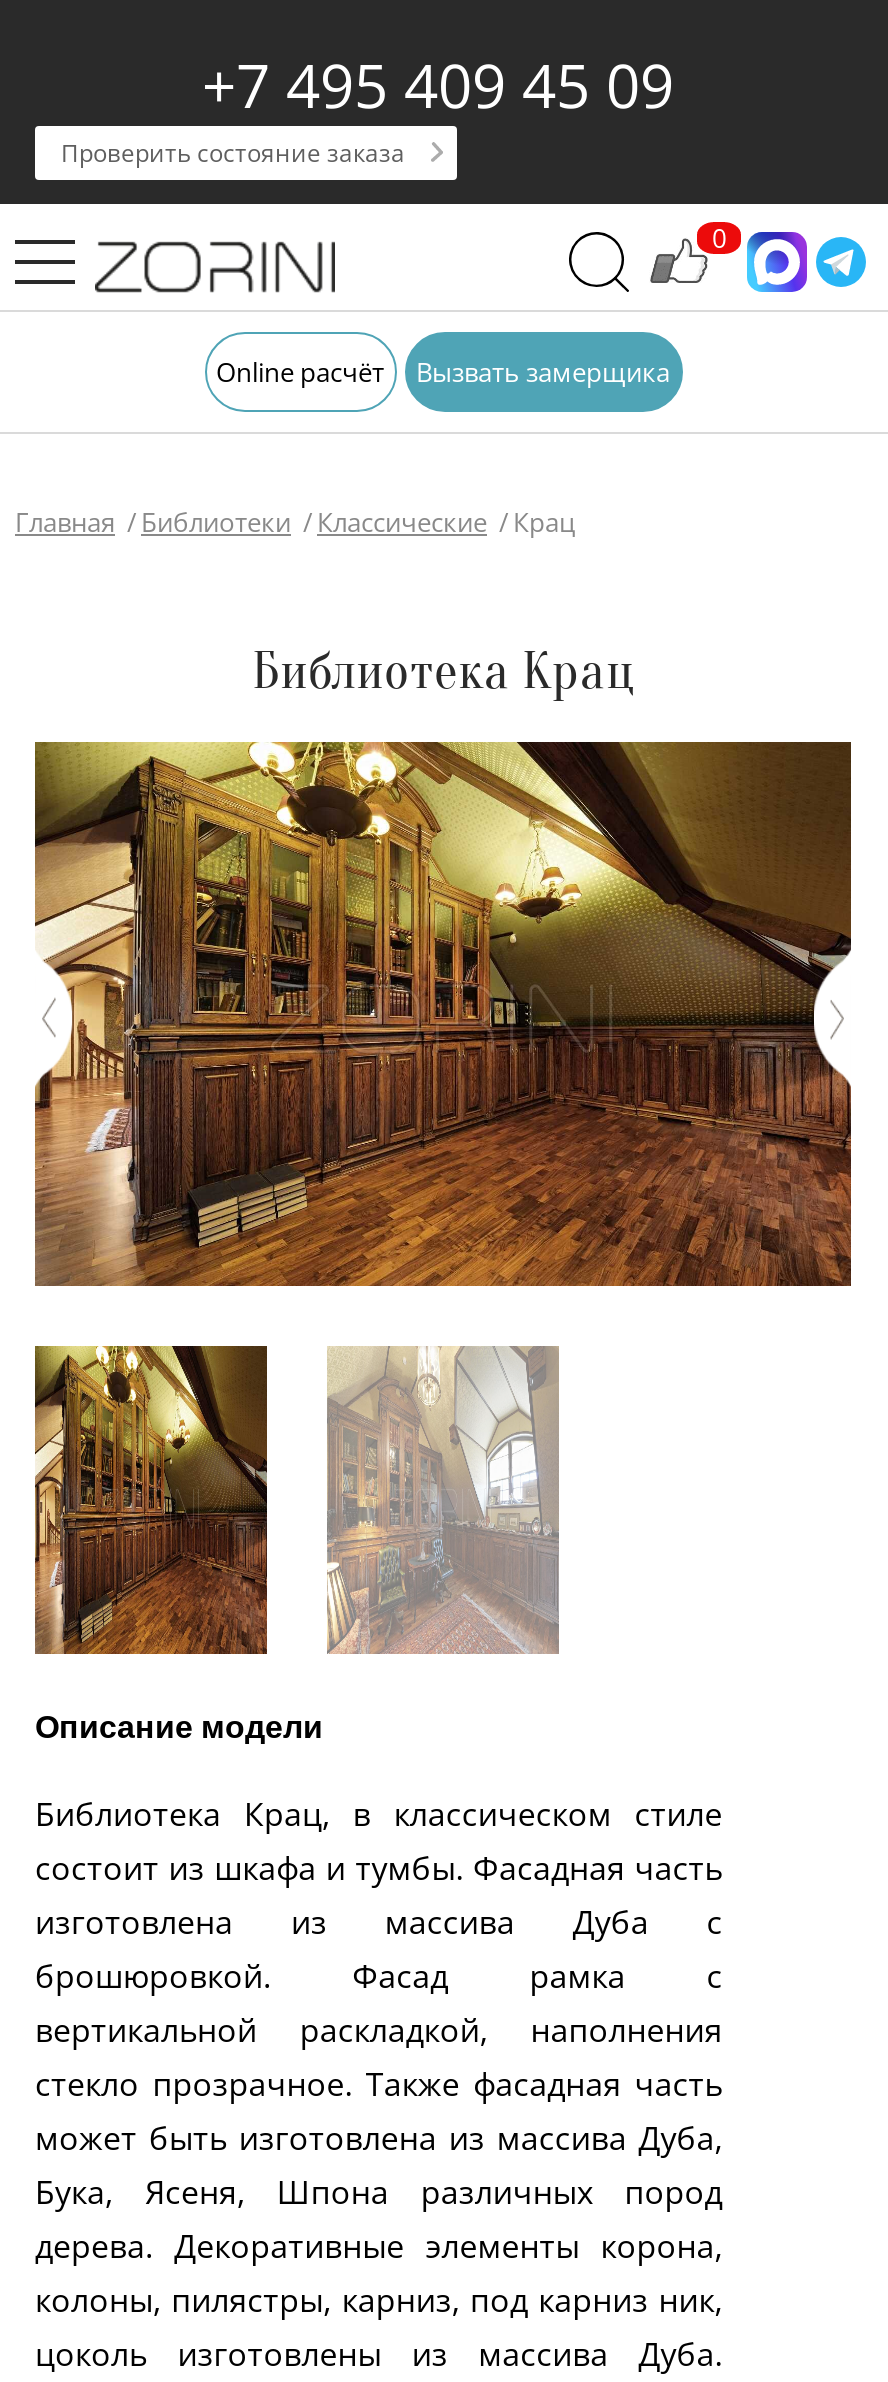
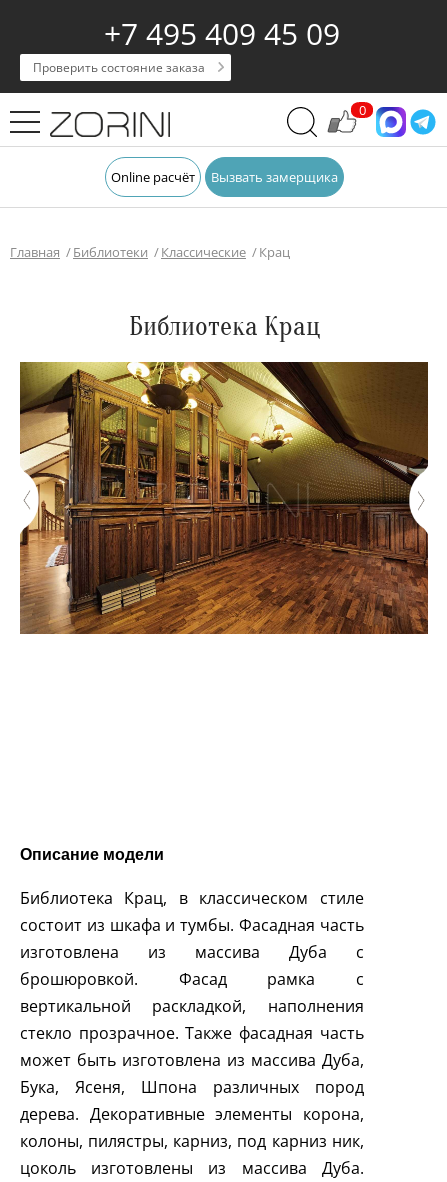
[33,1344,269,1656] [image] -> none
[325,1344,561,1656] [image] -> none

